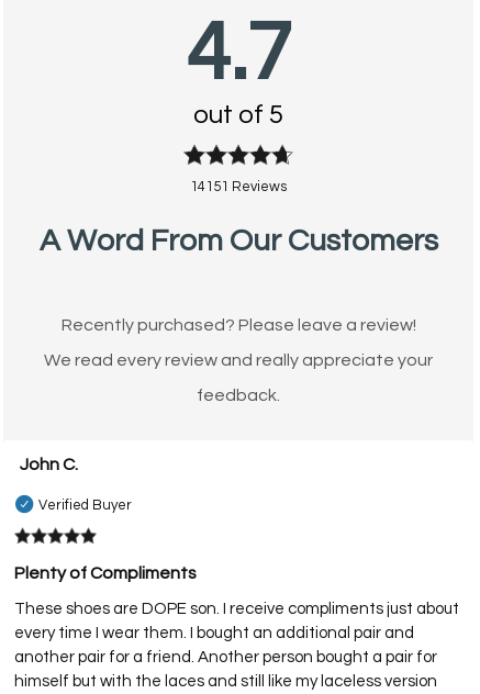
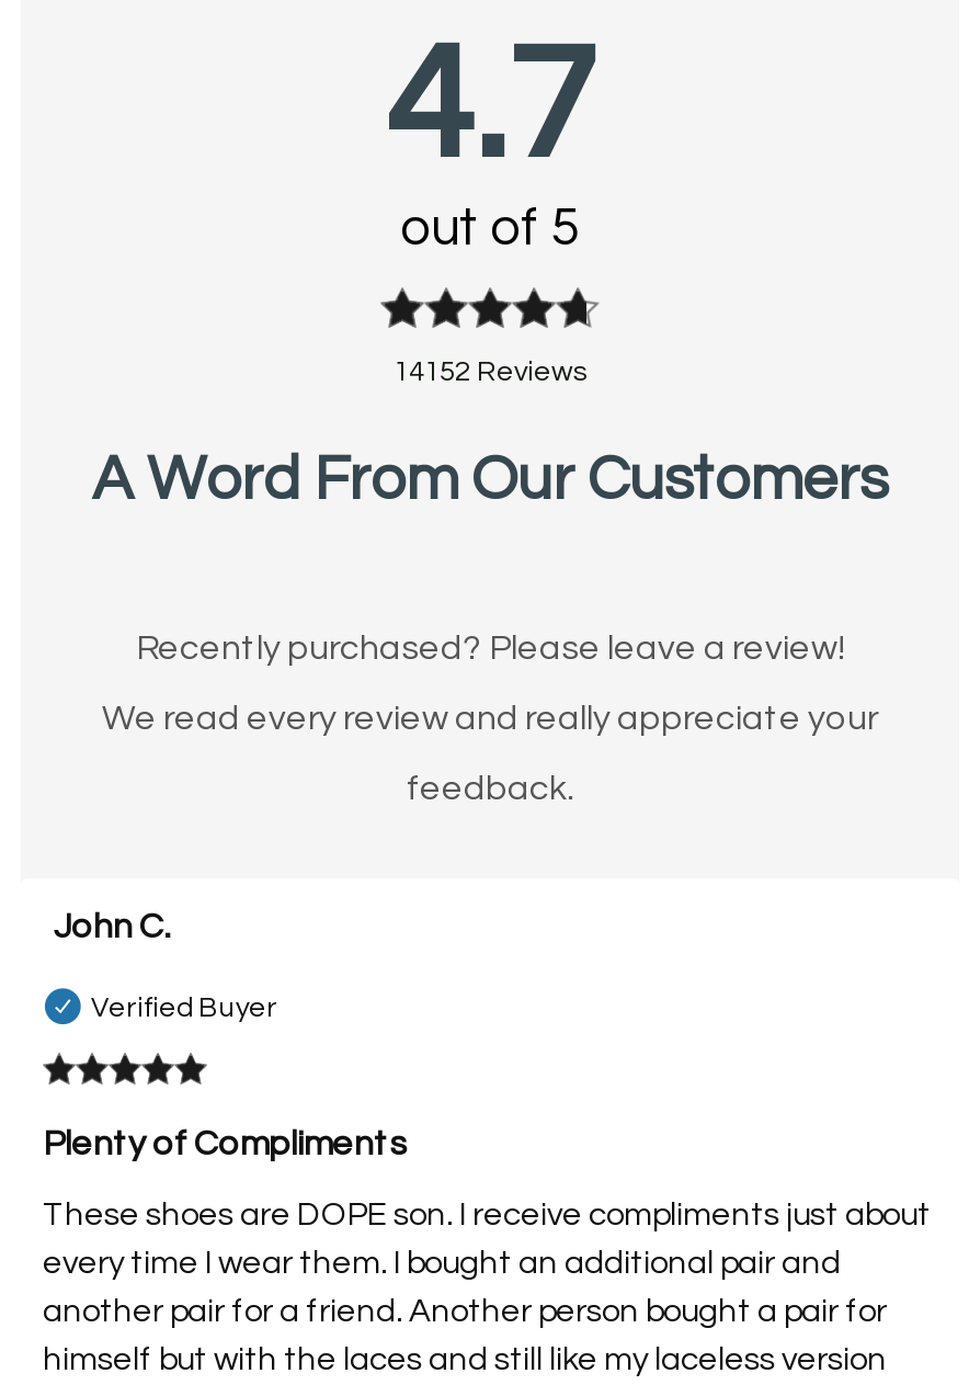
[190,179,287,194] 14151 Reviews -> [394,356,586,387] 14152 Reviews

